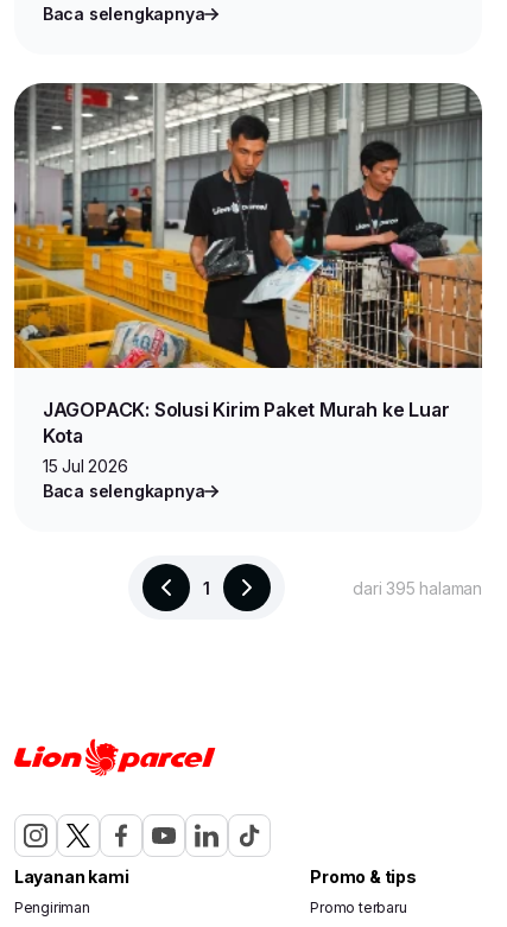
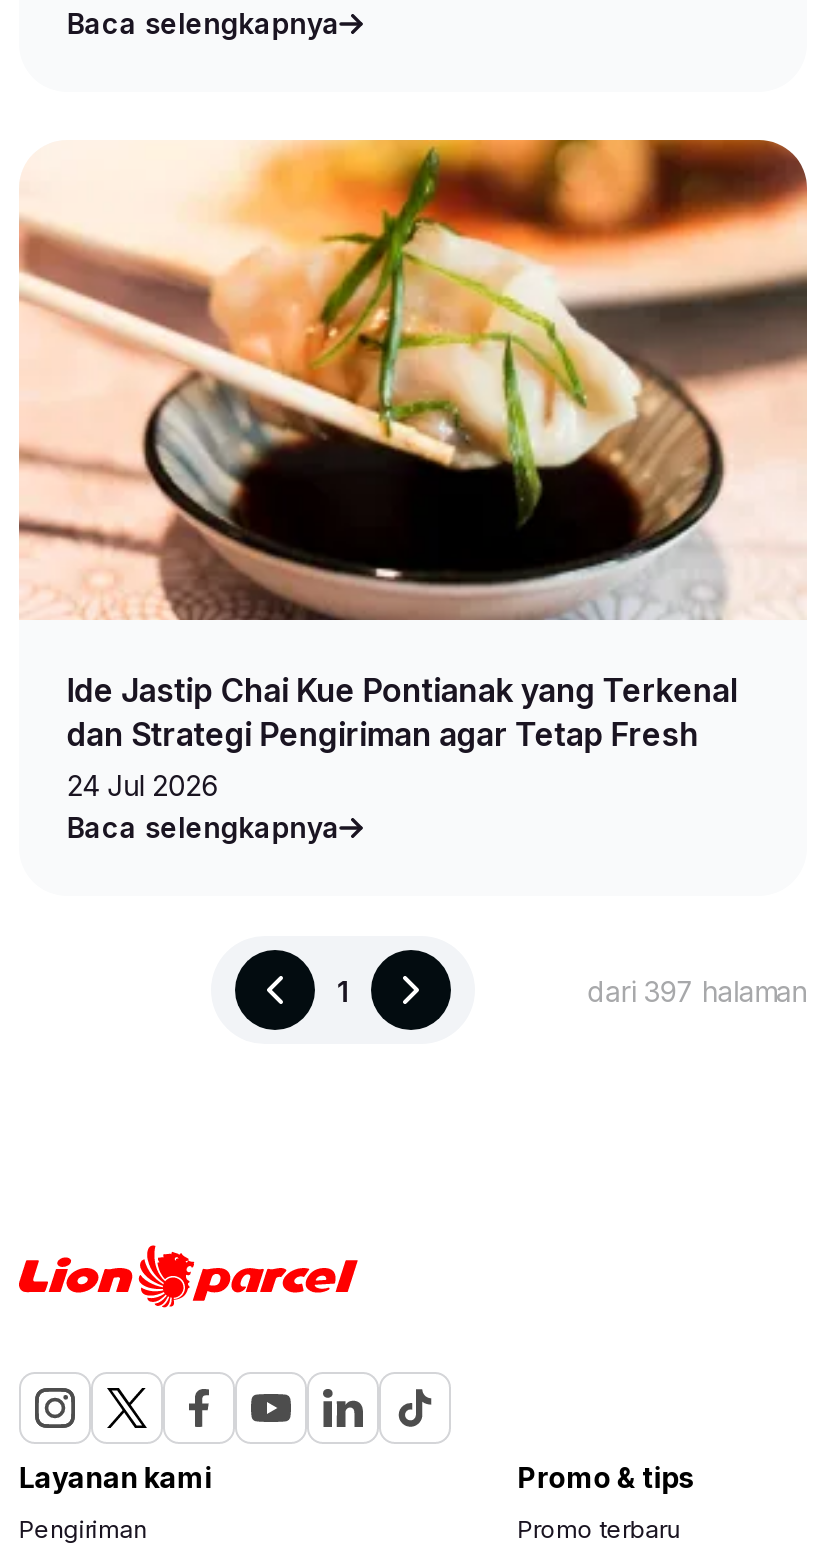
[13,82,483,476] [image] | JAGOPACK: Solusi Kirim Paket Murah ke Luar | Kota | 15 Jul 2026 -> [17,138,809,802] [image] | Ide Jastip Chai Kue Pontianak yang Terkenal | dan Strategi Pengiriman agar Tetap Fresh | 24 Jul 2026
[353,577,482,598] dari 395 halaman -> [588,973,807,1007] dari 397 halaman

